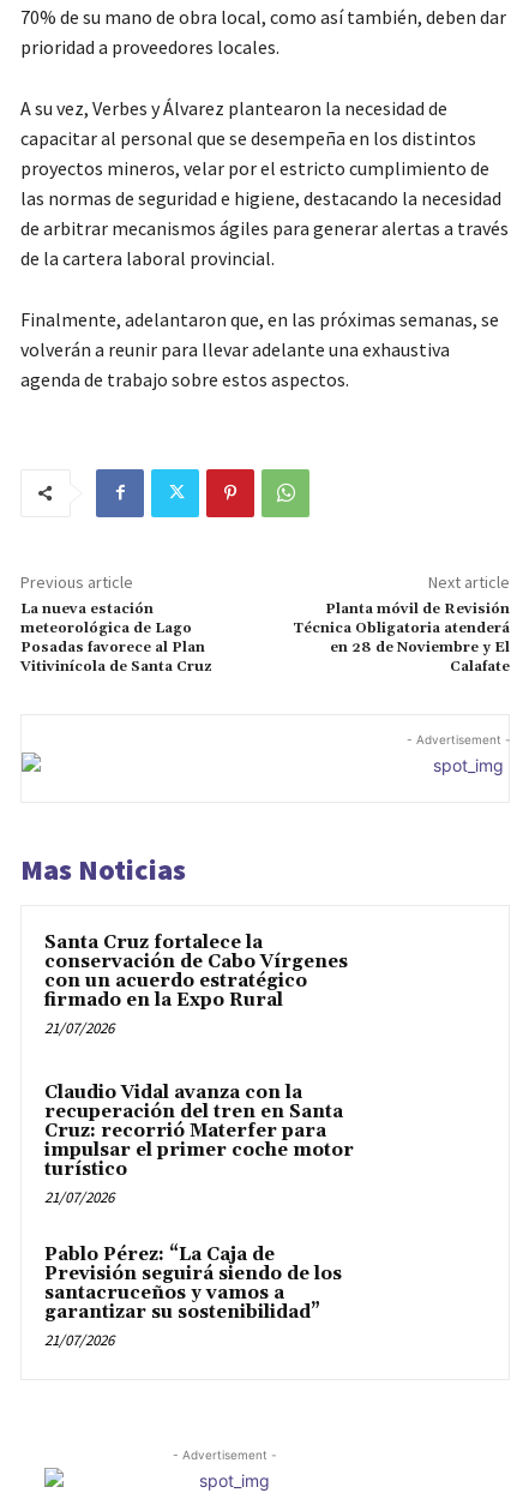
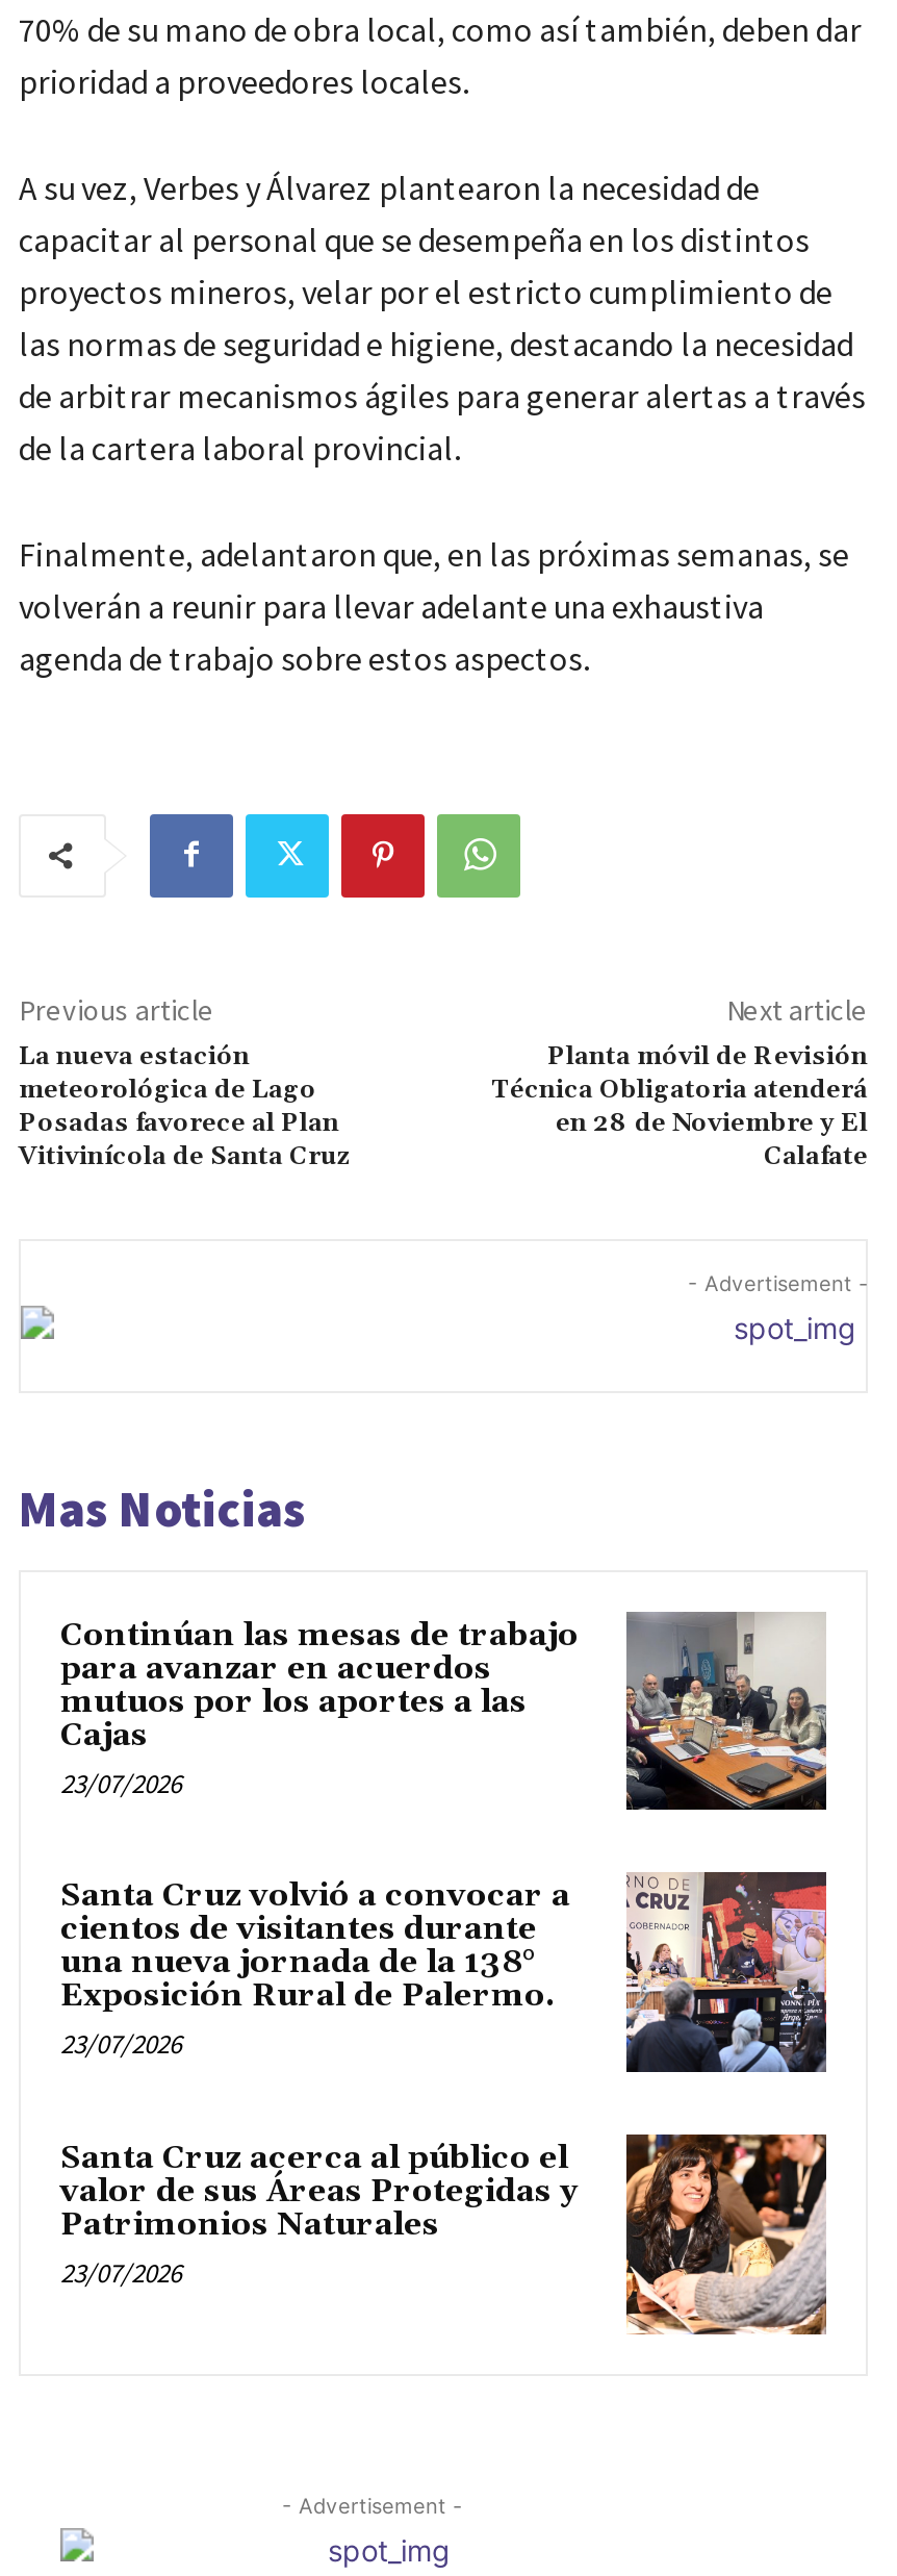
none -> [624,1610,828,1812] [image]
none -> [624,1868,828,2074] [image]
none -> [624,2130,828,2337] [image]
[44,931,348,1038] Santa Cruz fortalece la | conservación de Cabo Vírgenes | con un acuerdo estratégico | firmado en la Expo Rural | 21/07/2026 -> [60,1615,579,1800] Continúan las mesas de trabajo | para avanzar en acuerdos | mutuos por los aportes a las | Cajas | 23/07/2026
[44,1082,354,1208] Claudio Vidal avanza con la | recuperación del tren en Santa | Cruz: recorrió Materfer para | impulsar el primer coche motor | turístico | 21/07/2026 -> [60,1877,570,2062] Santa Cruz volvió a convocar a | cientos de visitantes durante | una nueva jornada de la 138° | Exposición Rural de Palermo. | 23/07/2026
[44,1244,342,1351] Pablo Pérez: “La Caja de | Previsión seguirá siendo de los | santacruceños y vamos a | garantizar su sostenibilidad” | 21/07/2026 -> [60,2138,579,2290] Santa Cruz acerca al público el | valor de sus Áreas Protegidas y | Patrimonios Naturales | 23/07/2026

